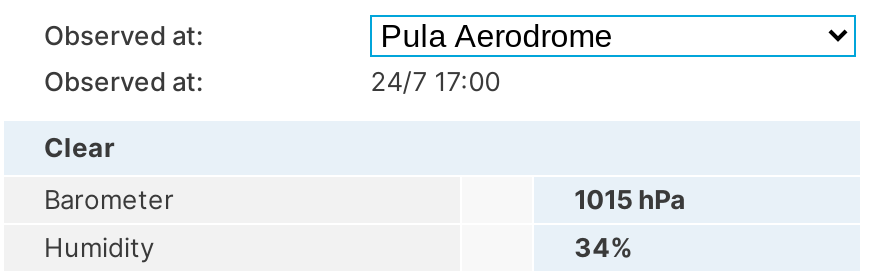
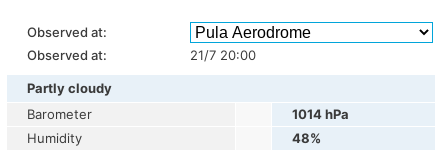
[370,65,500,97] 24/7 17:00 -> [190,47,256,63] 21/7 20:00
[44,131,114,163] Clear -> [27,80,112,96] Partly cloudy
[574,183,686,215] 1015 hPa -> [292,106,349,122] 1014 hPa
[574,231,632,263] 34% -> [292,130,321,146] 48%

